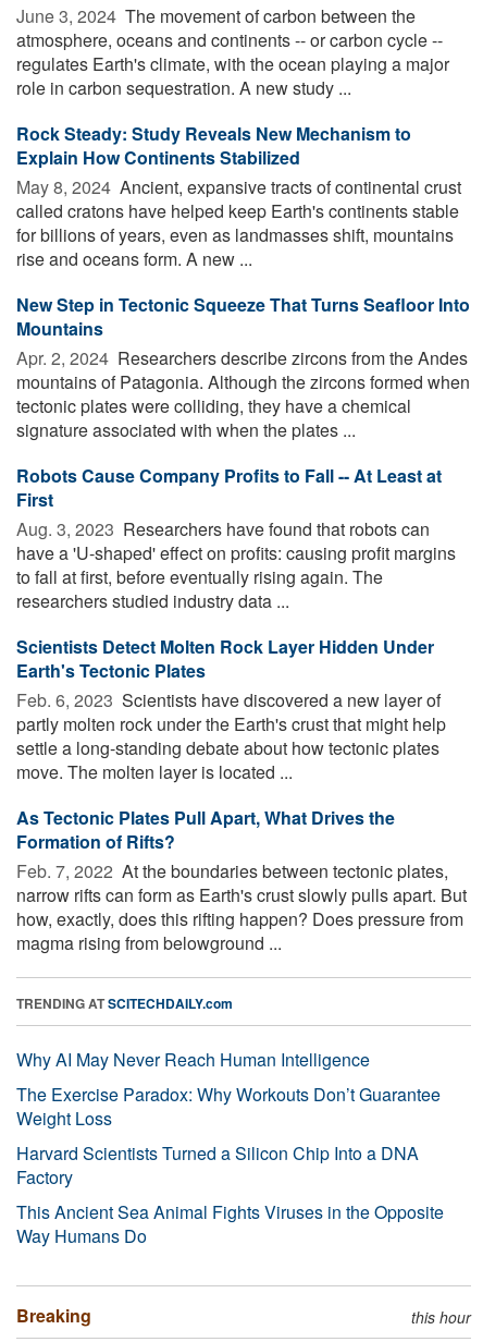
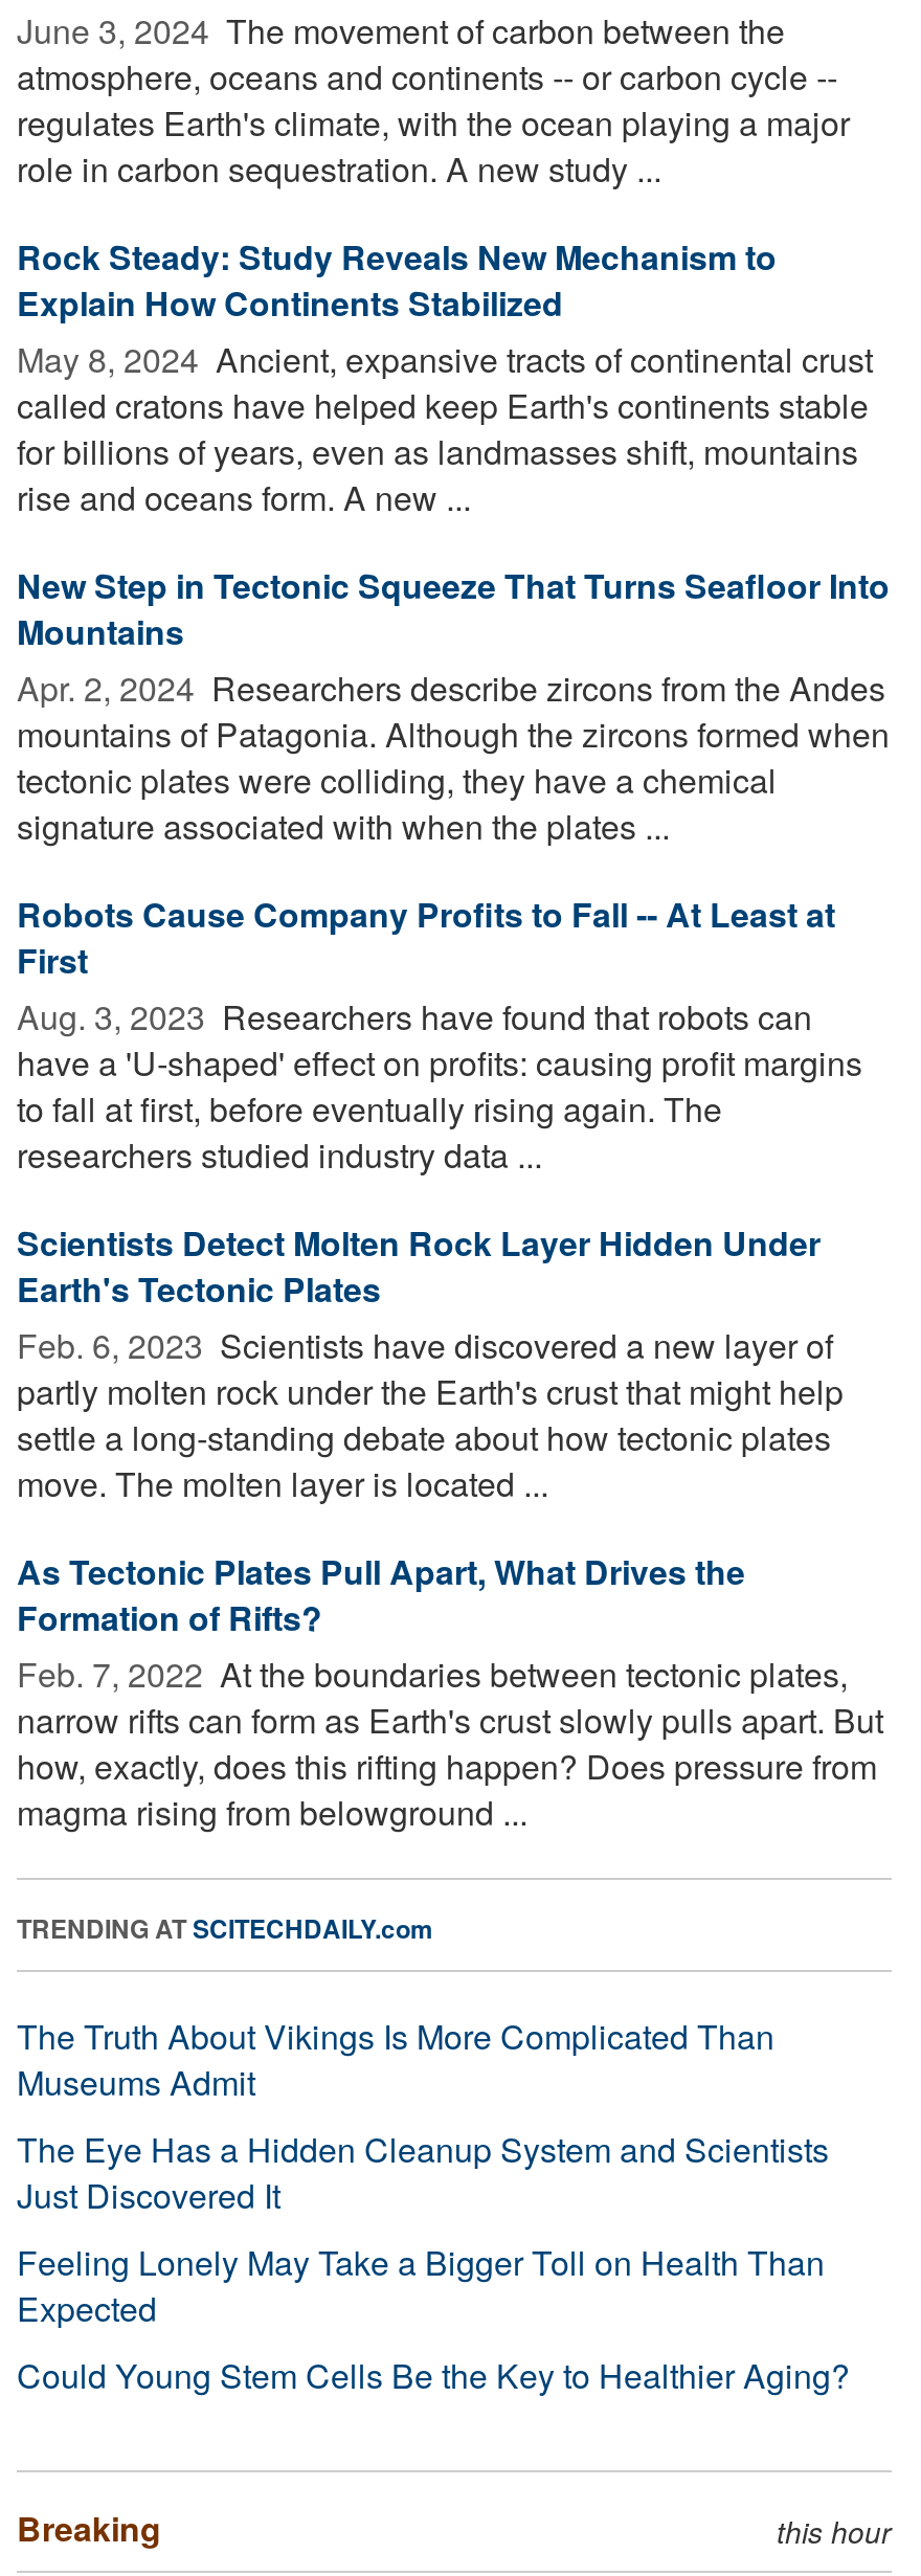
[16,1047,444,1248] Why AI May Never Reach Human Intelligence | The Exercise Paradox: Why Workouts Don’t Guarantee | Weight Loss | Harvard Scientists Turned a Silicon Chip Into a DNA | Factory | This Ancient Sea Animal Fights Viruses in the Opposite | Way Humans Do -> [17,2011,850,2399] The Truth About Vikings Is More Complicated Than | Museums Admit | The Eye Has a Hidden Cleanup System and Scientists | Just Discovered It | Feeling Lonely May Take a Bigger Toll on Health Than | Expected | Could Young Stem Cells Be the Key to Healthier Aging?

